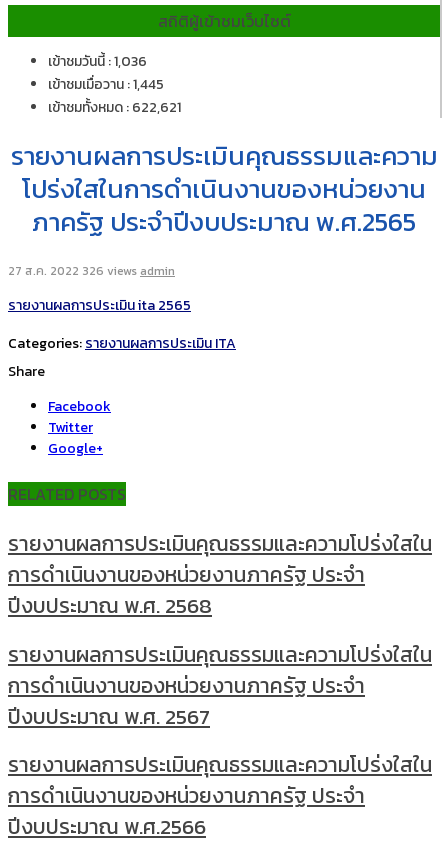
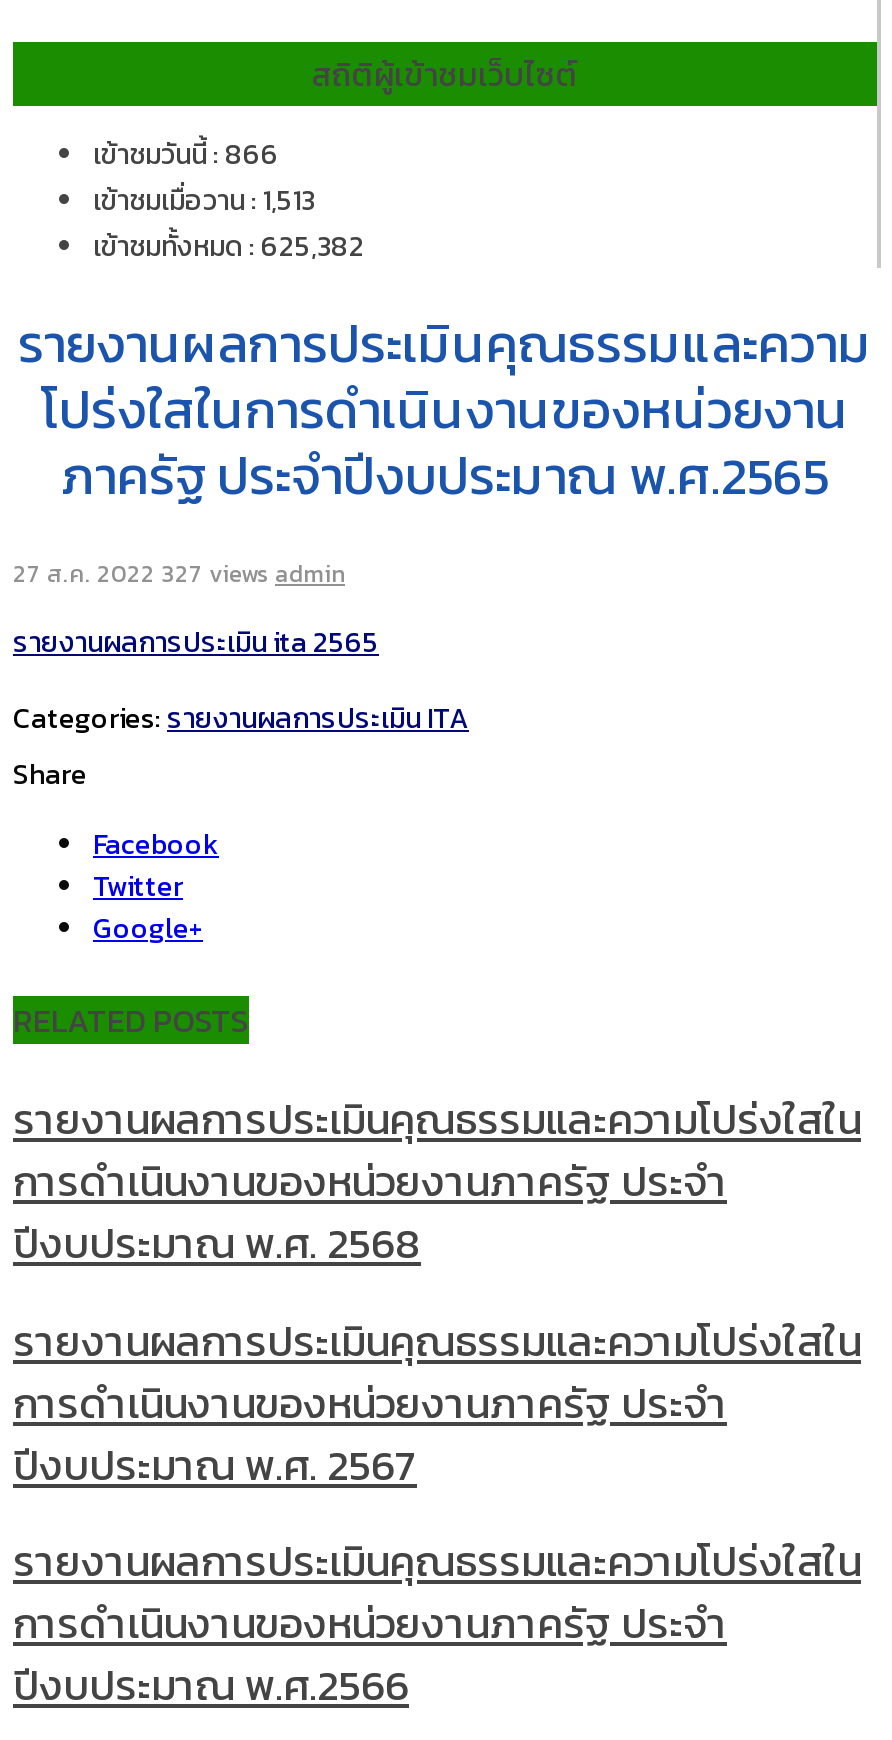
[48,51,147,72] เข้าชมวันนี้ : 1,036 -> [93,134,279,176] เข้าชมวันนี้ : 866
[48,74,164,95] เข้าชมเมื่อวาน : 1,445 -> [93,180,315,222] เข้าชมเมื่อวาน : 1,513
[48,97,181,118] เข้าชมทั้งหมด : 622,621 -> [93,226,365,268] เข้าชมทั้งหมด : 625,382
[8,262,175,280] 27 ส.ค. 2022 326 views admin -> [13,556,345,592] 27 ส.ค. 2022 327 views admin

